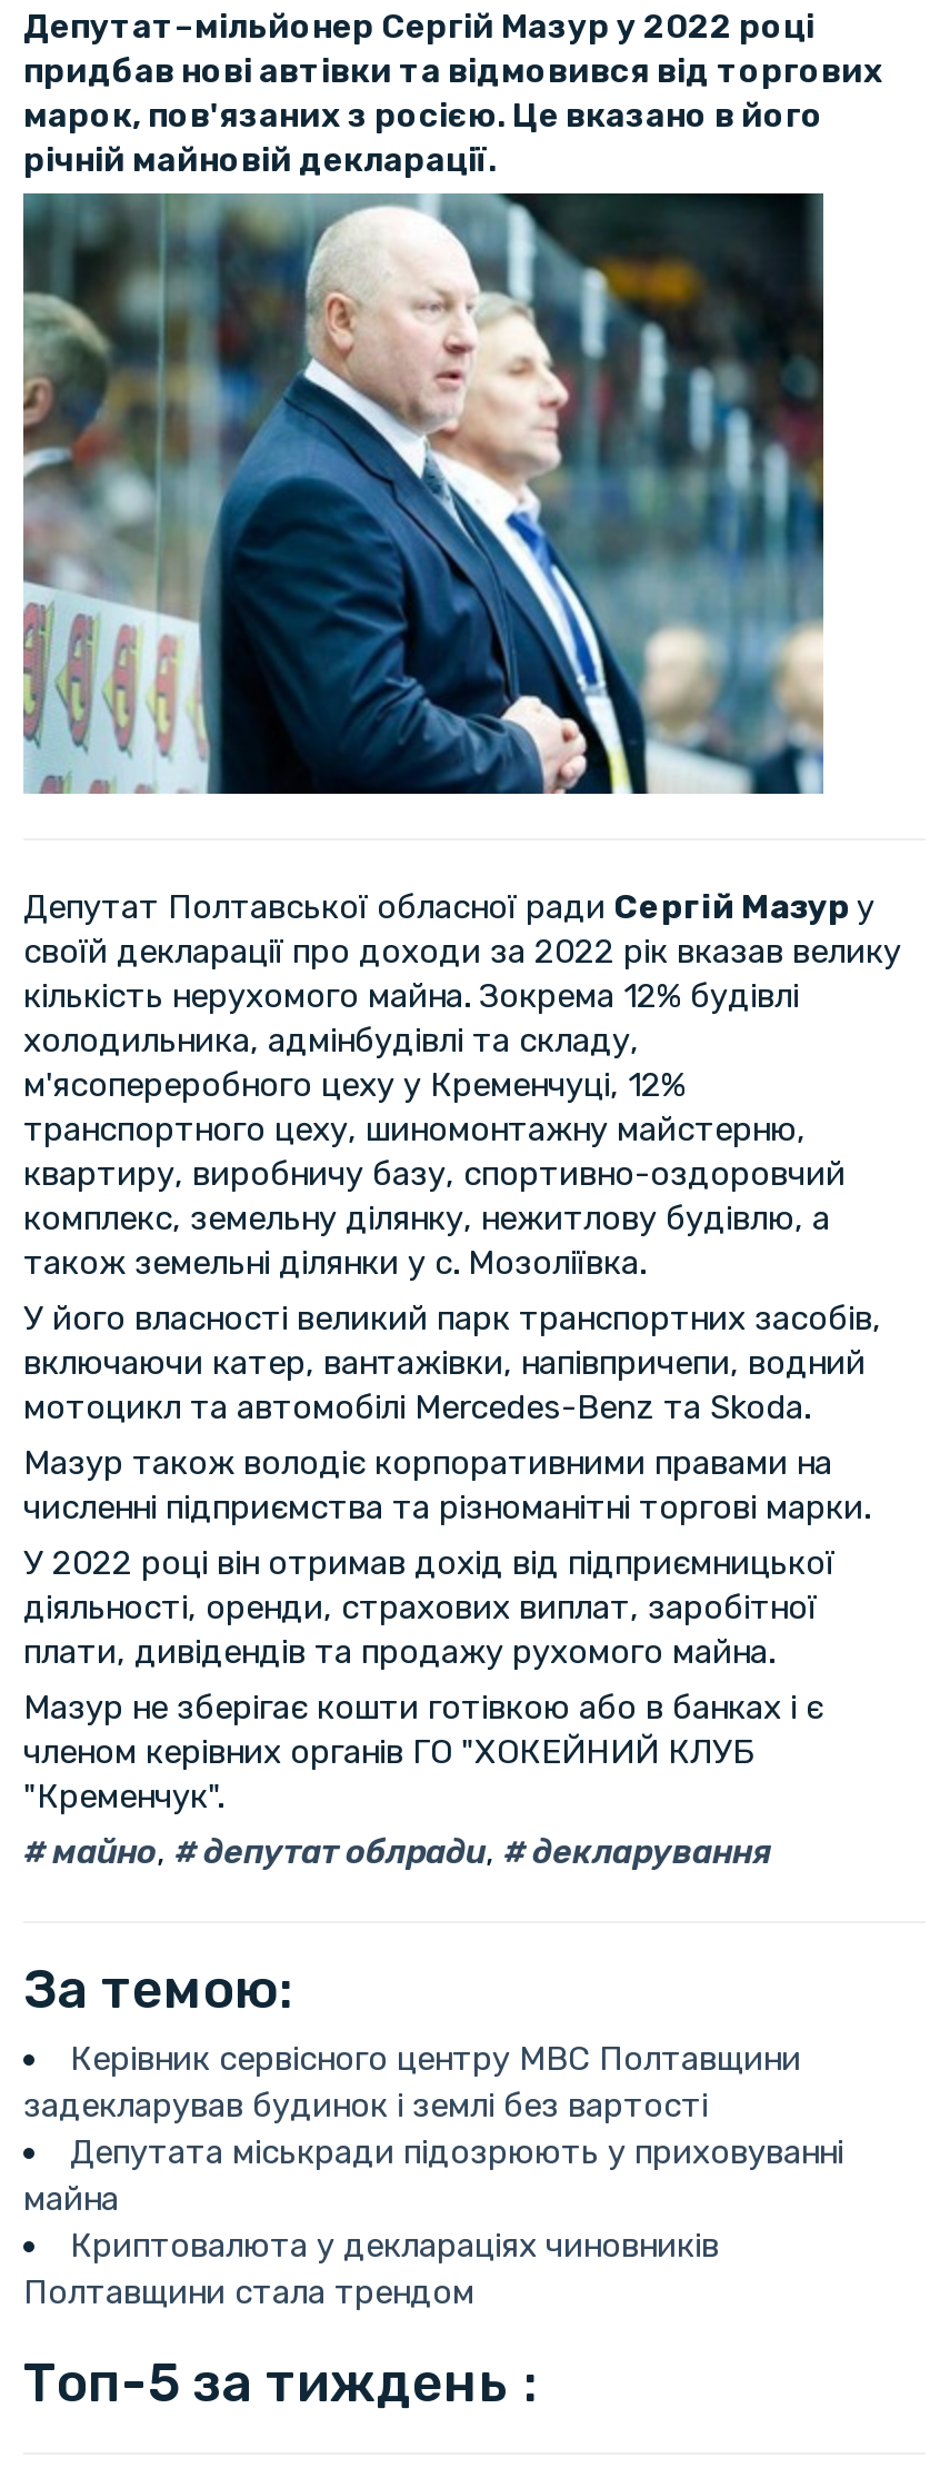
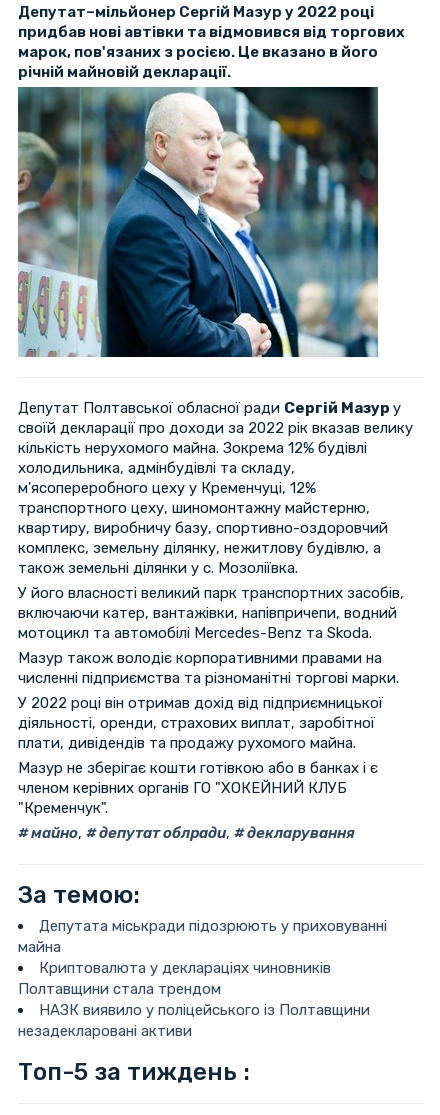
[23,2039,801,2126] Керівник сервісного центру МВС Полтавщини | задекларував будинок і землі без вартості -> none
moved [23,2133,843,2313] -> [18,917,387,998]: Депутата міськради підозрюють у приховуванні | майна | Криптовалюта у деклараціях чиновників | Полтавщини стала трендом
none -> [18,1001,370,1040] НАЗК виявило у поліцейського із Полтавщини | незадекларовані активи

